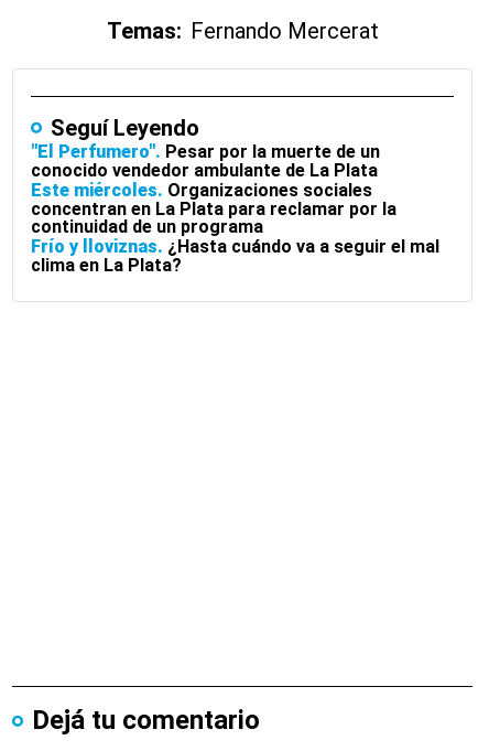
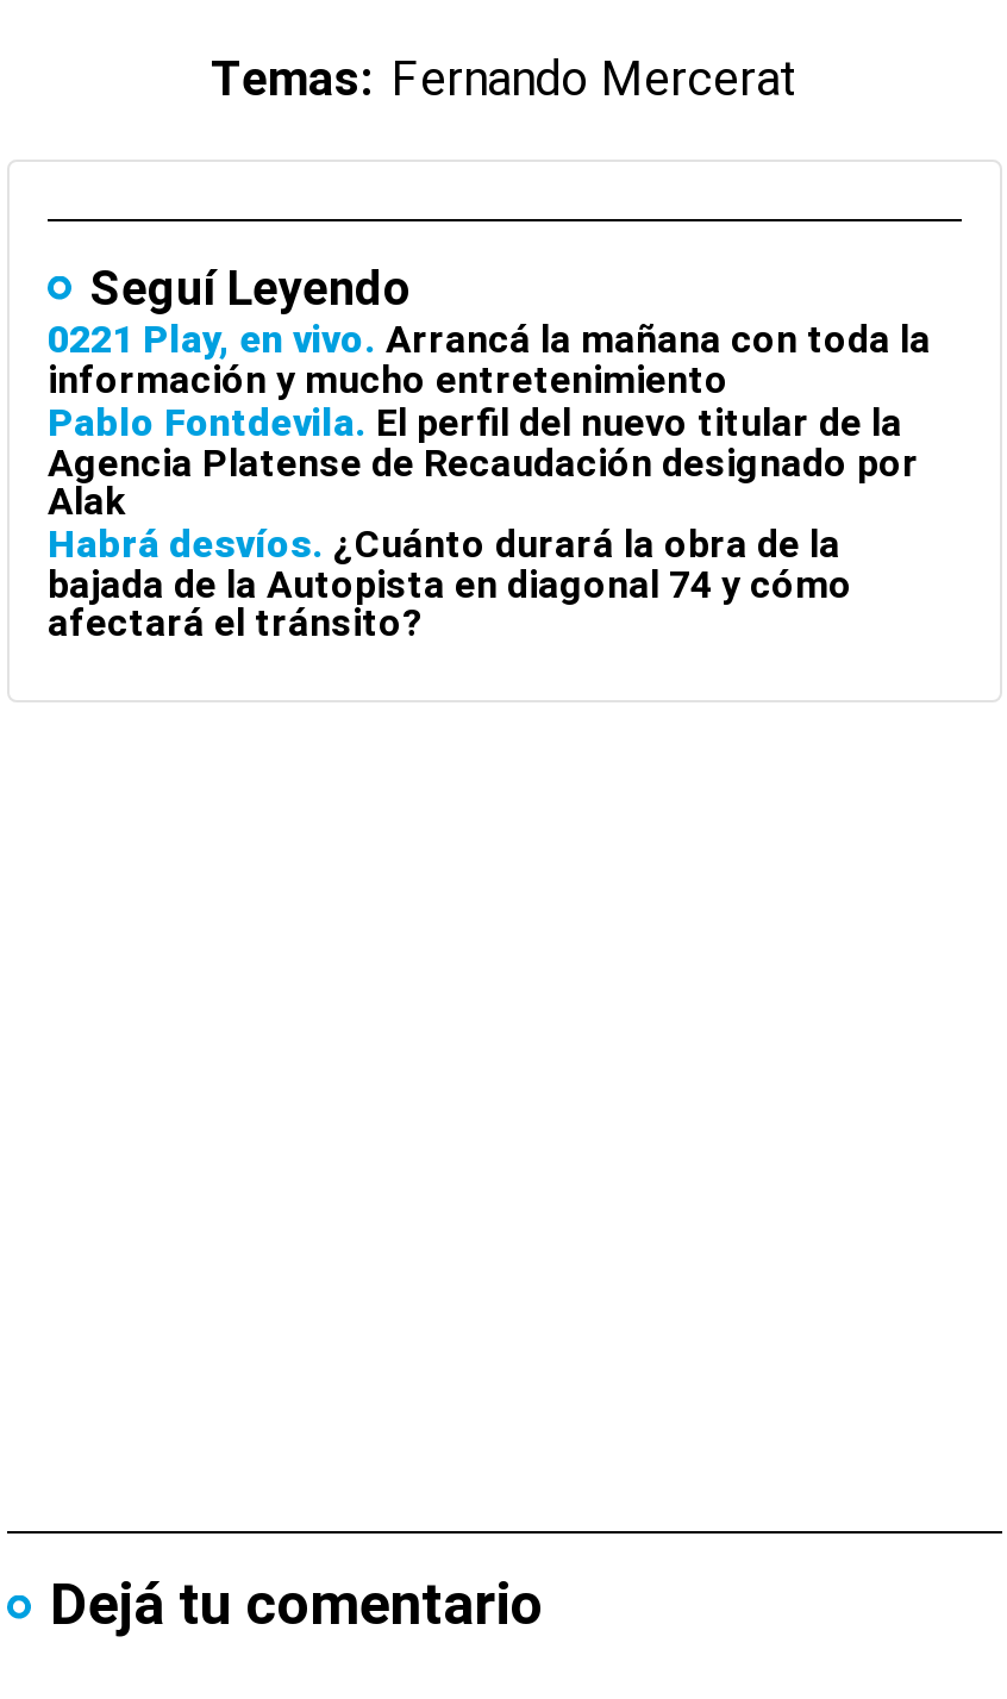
[31,141,439,276] "El Perfumero" Pesar por la muerte de un | conocido vendedor ambulante de La Plata | Este miércoles Organizaciones sociales | concentran en La Plata para reclamar por la | continuidad de un programa | Frío y lloviznas ¿Hasta cuándo va a seguir el mal | clima en La Plata? -> [48,317,931,645] 0221 Play, en vivo Arrancá la mañana con toda la | información y mucho entretenimiento | Pablo Fontdevila El perfil del nuevo titular de la | Agencia Platense de Recaudación designado por | Alak | Habrá desvíos ¿Cuánto durará la obra de la | bajada de la Autopista en diagonal 74 y cómo | afectará el tránsito?

